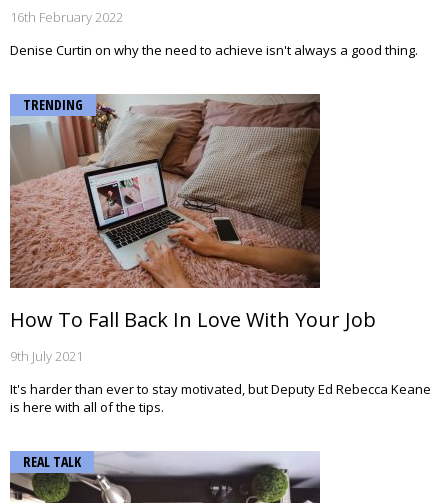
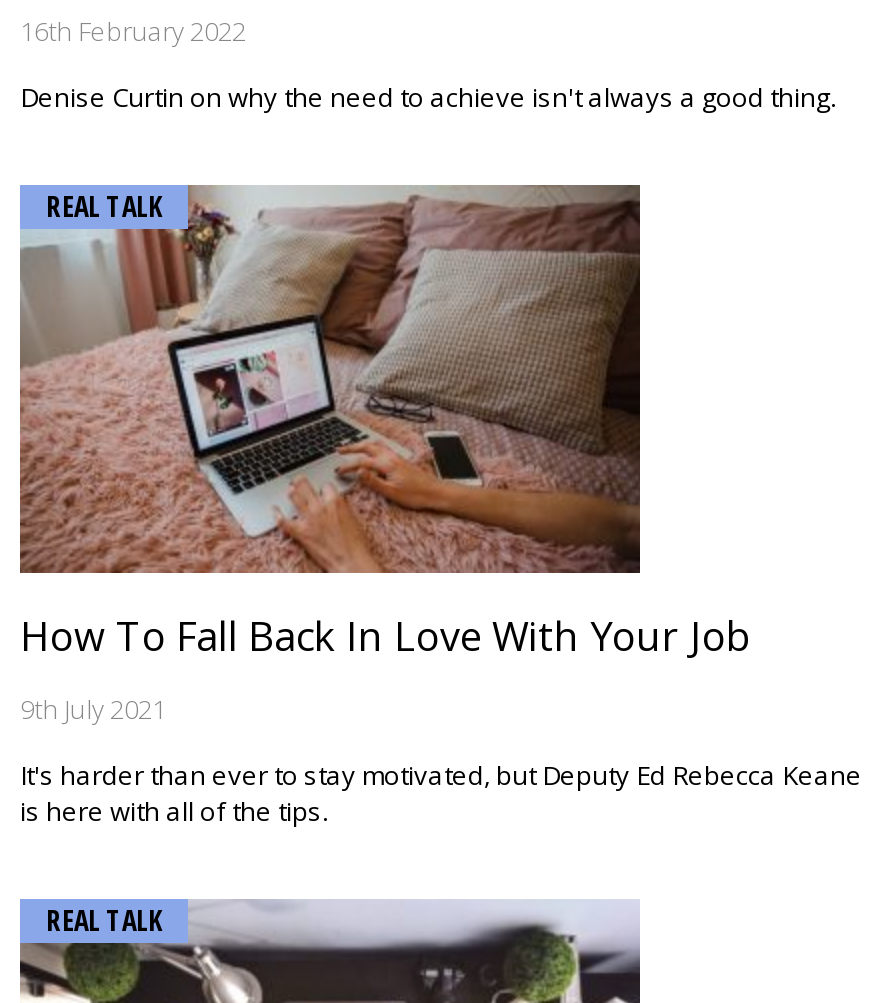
[23,95,83,114] TRENDING -> [46,187,162,225] REAL TALK

